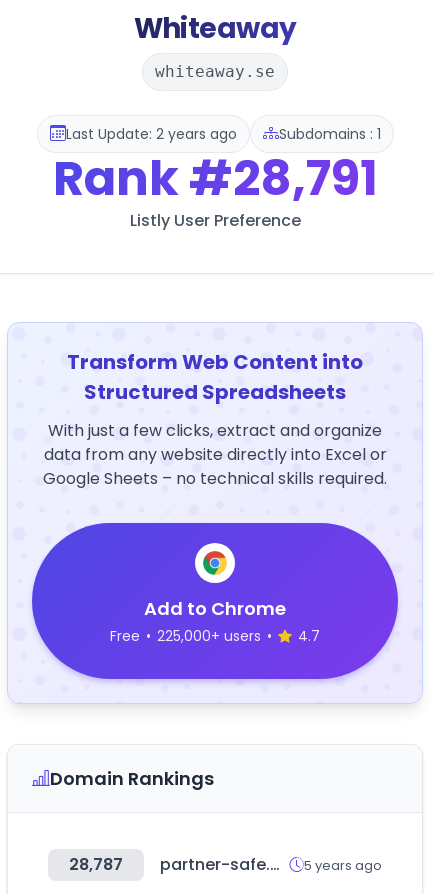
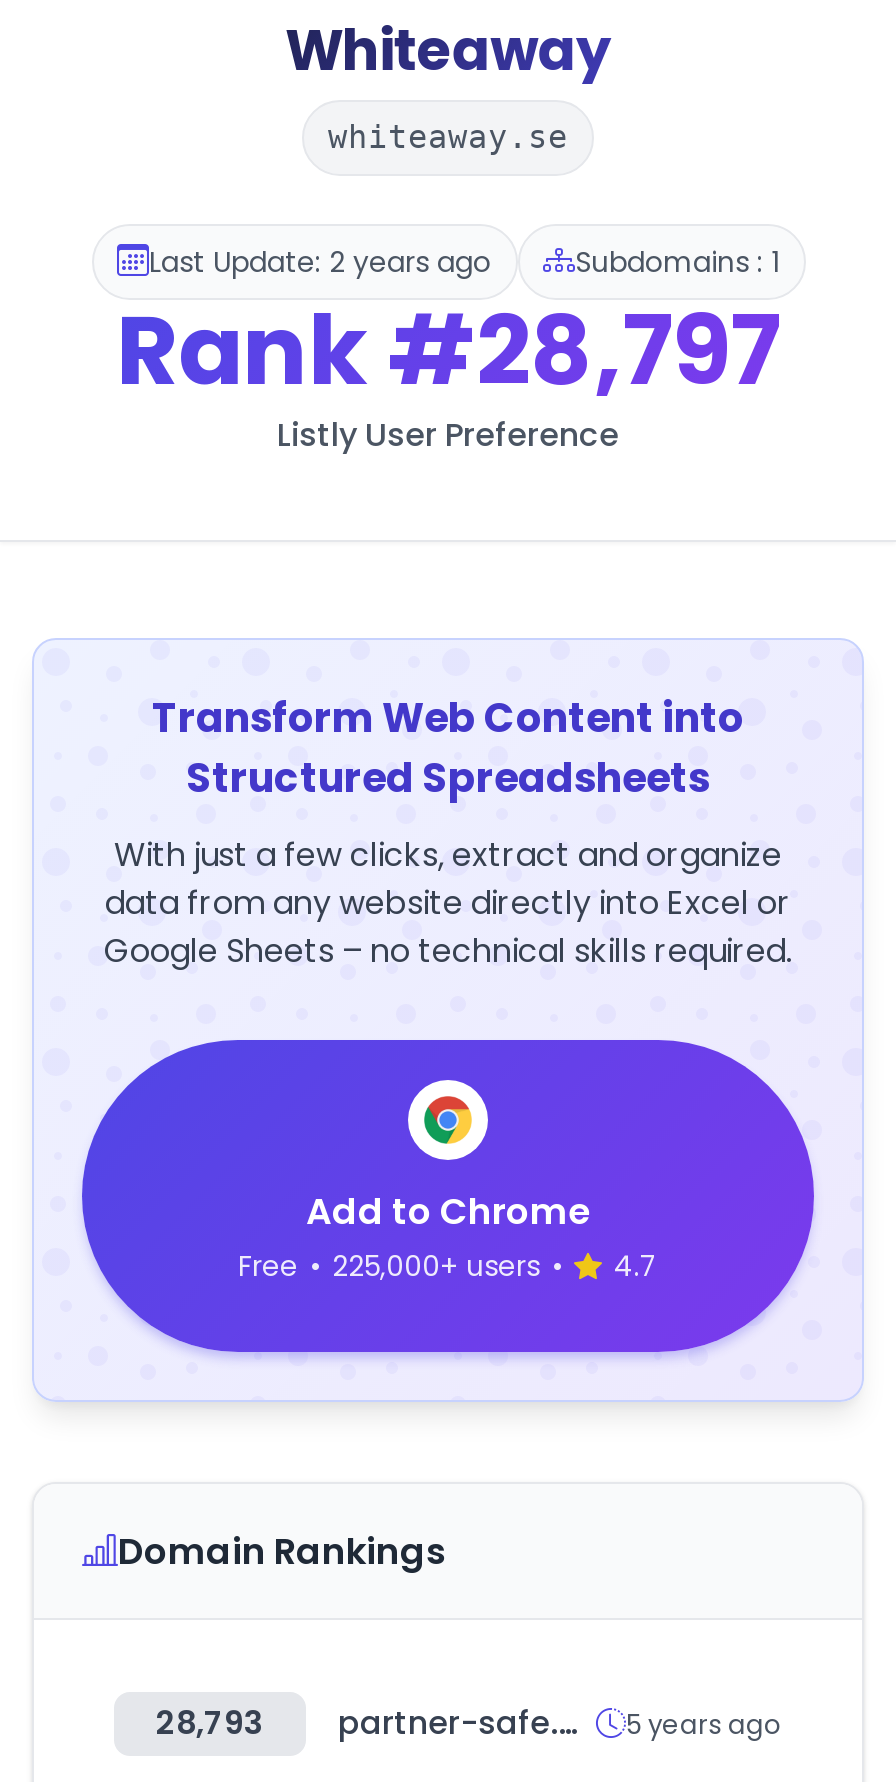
[52,145,377,212] Rank #28,791 -> [116,284,780,418] Rank #28,797
[69,853,123,876] 28,787 -> [156,1700,264,1746] 28,793

